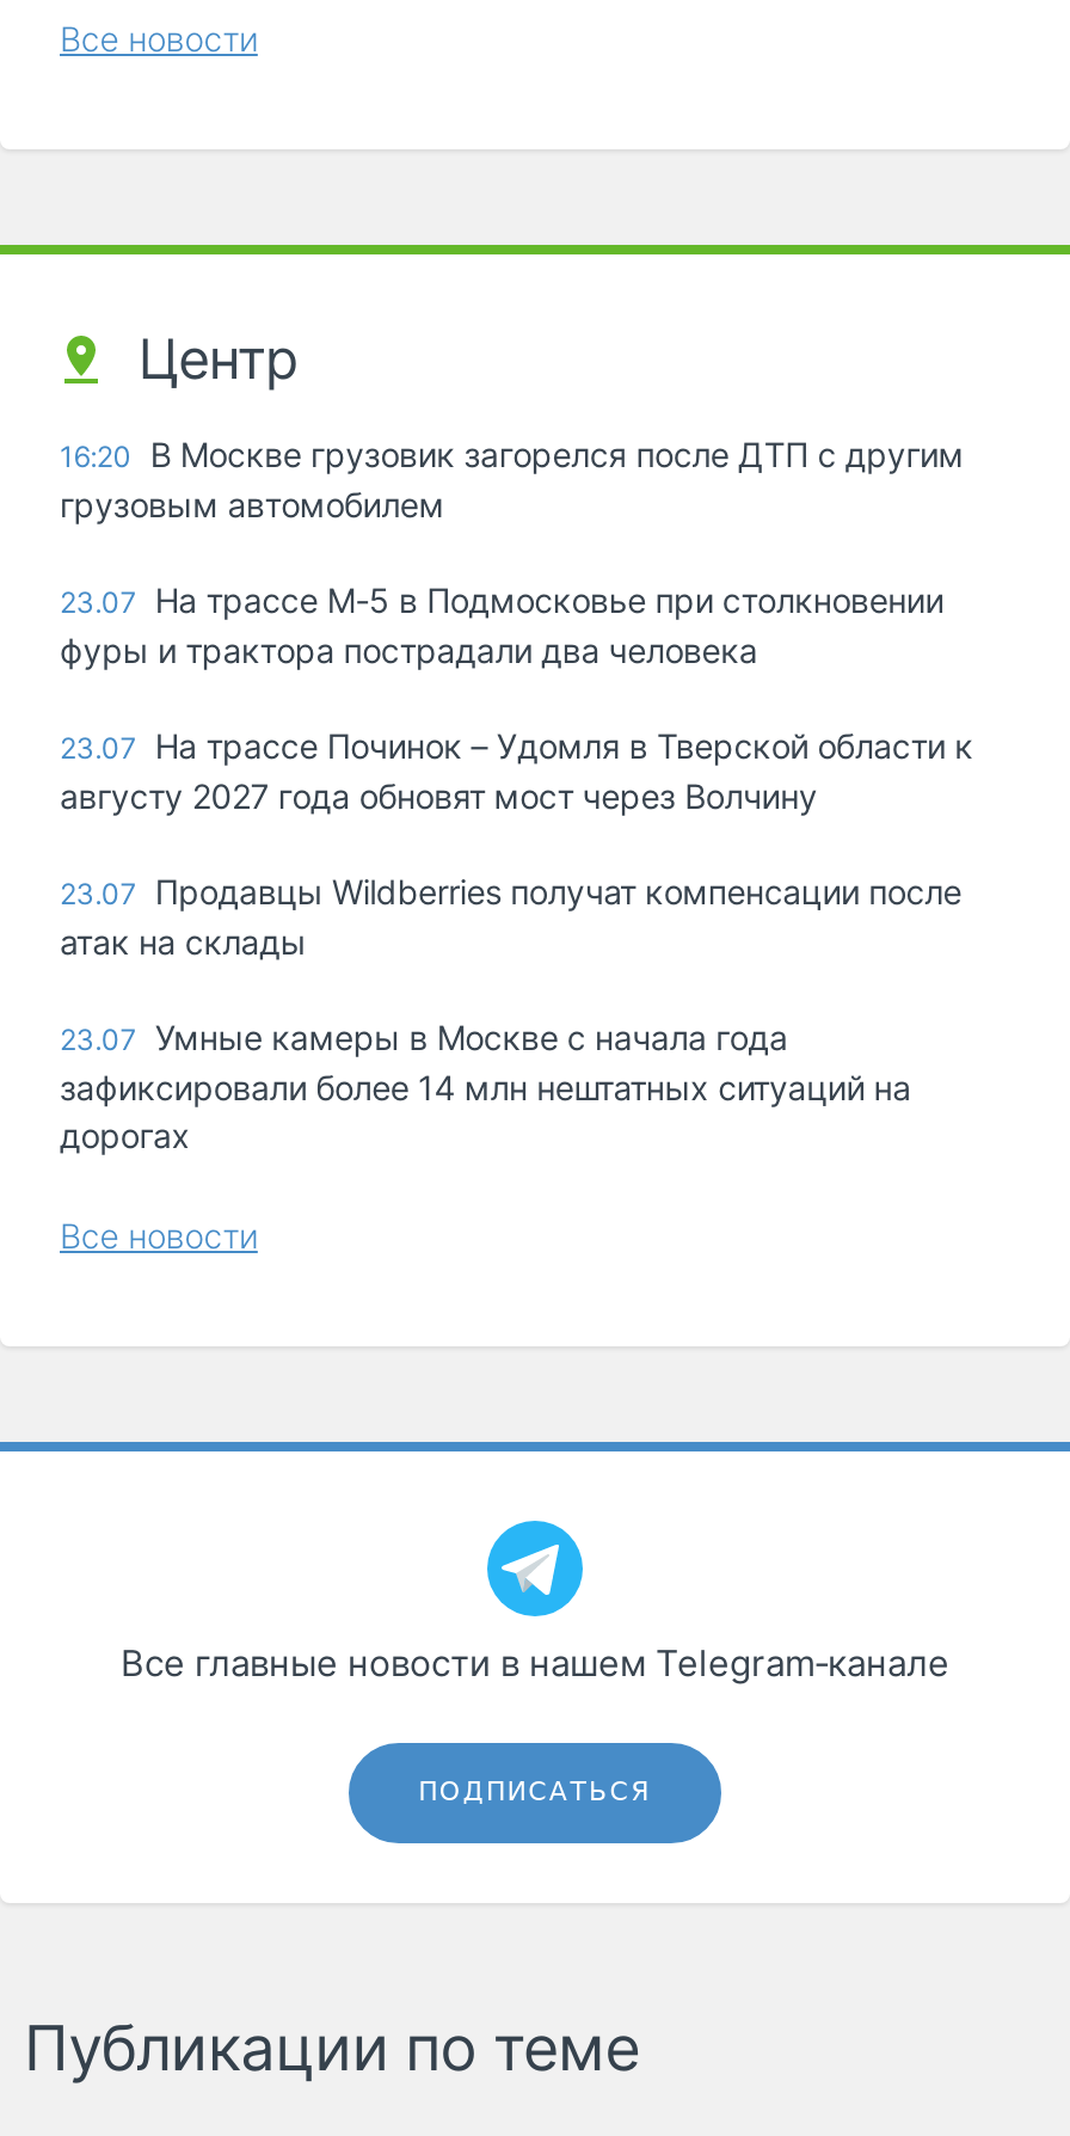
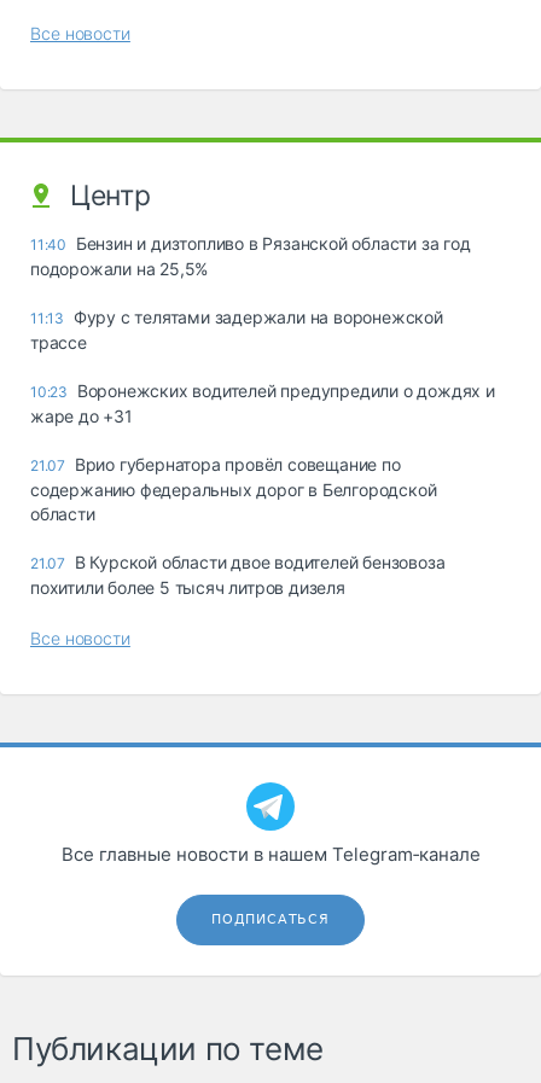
[60,434,964,525] 16:20 В Москве грузовик загорелся после ДТП с другим | грузовым автомобилем -> [30,233,470,279] 11:40 Бензин и дизтопливо в Рязанской области за год | подорожали на 25,5%
[60,580,943,670] 23.07 На трассе М-5 в Подмосковье при столкновении | фуры и трактора пострадали два человека -> [30,307,443,353] 11:13 Фуру с телятами задержали на воронежской | трассе
[60,725,973,816] 23.07 На трассе Починок – Удомля в Тверской области к | августу 2027 года обновят мост через Волчину -> [30,380,495,426] 10:23 Воронежских водителей предупредили о дождях и | жаре до +31
[60,871,962,962] 23.07 Продавцы Wildberries получат компенсации после | атак на склады -> [30,454,436,524] 21.07 Врио губернатора провёл совещание по | содержанию федеральных дорог в Белгородской | области
[60,1017,911,1155] 23.07 Умные камеры в Москве с начала года | зафиксировали более 14 млн нештатных ситуаций на | дорогах -> [30,552,445,598] 21.07 В Курской области двое водителей бензовоза | похитили более 5 тысяч литров дизеля

